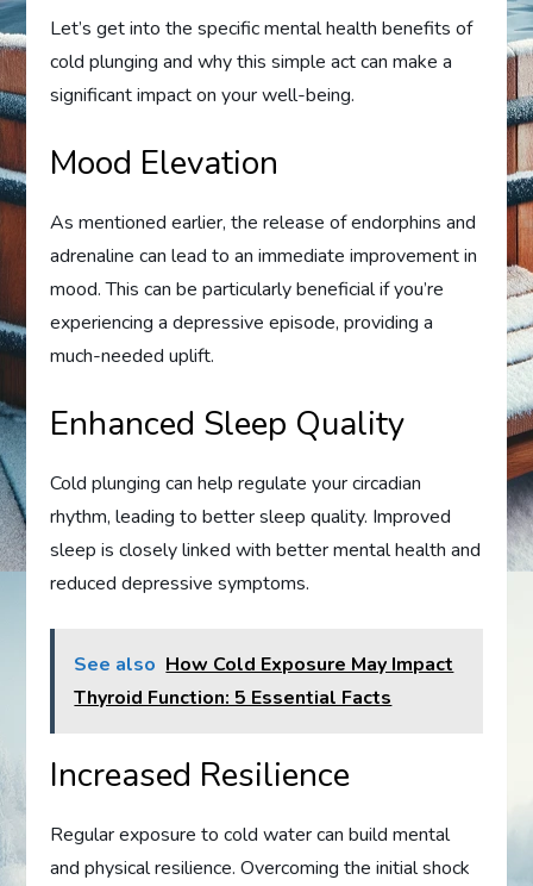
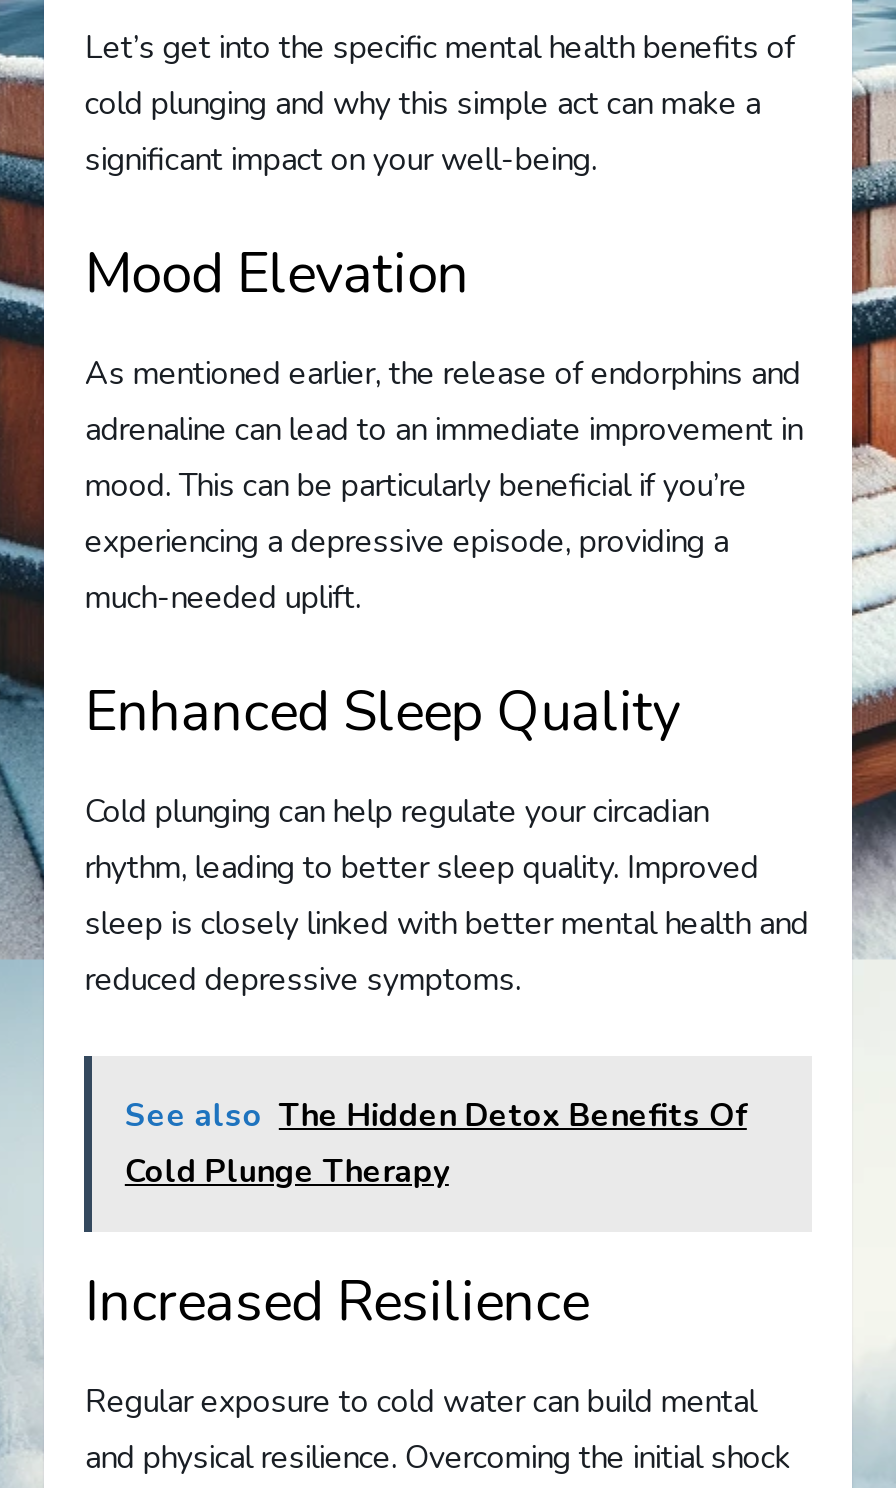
[74,652,454,711] See also How Cold Exposure May Impact | Thyroid Function: 5 Essential Facts -> [125,1095,747,1195] See also The Hidden Detox Benefits Of | Cold Plunge Therapy

